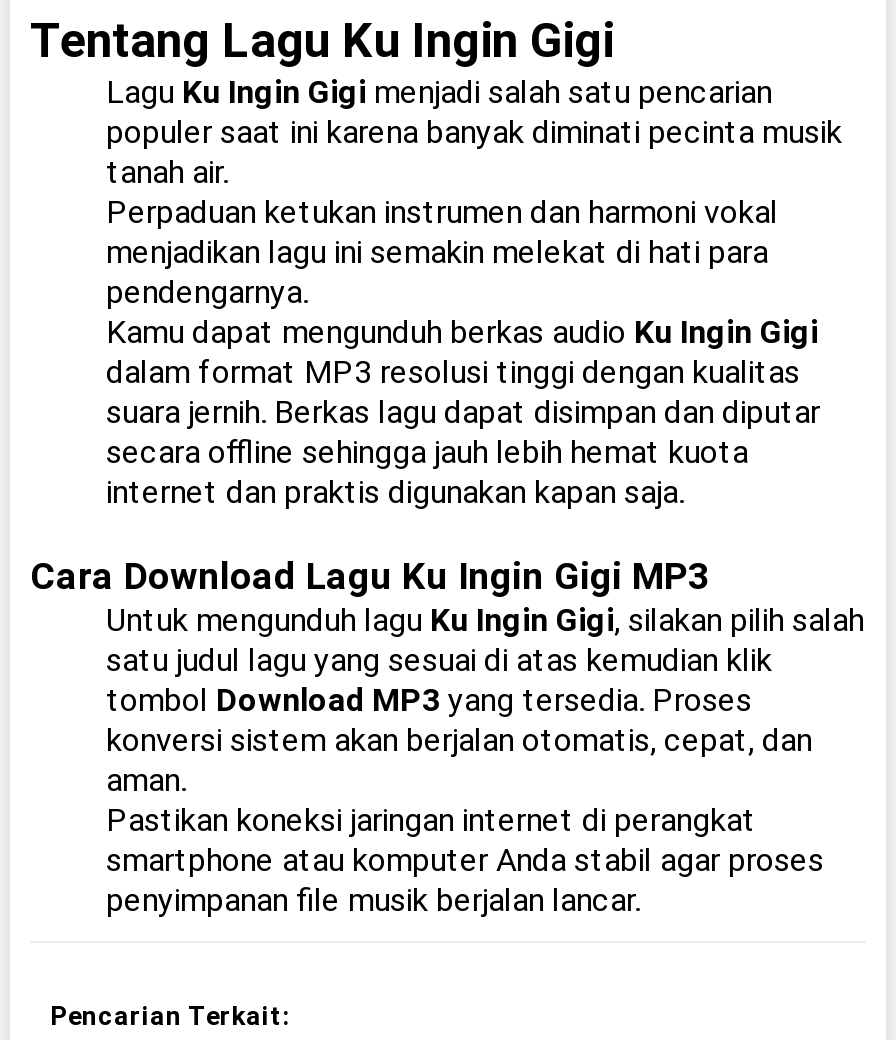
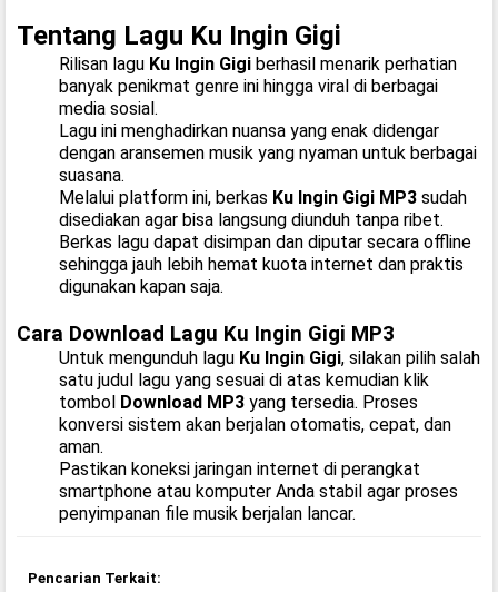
[106,73,842,511] Lagu Ku Ingin Gigi menjadi salah satu pencarian | populer saat ini karena banyak diminati pecinta musik | tanah air. | Perpaduan ketukan instrumen dan harmoni vokal | menjadikan lagu ini semakin melekat di hati para | pendengarnya. | Kamu dapat mengunduh berkas audio Ku Ingin Gigi | dalam format MP3 resolusi tinggi dengan kualitas | suara jernih. Berkas lagu dapat disimpan dan diputar | secara offline sehingga jauh lebih hemat kuota | internet dan praktis digunakan kapan saja. -> [59,53,477,297] Rilisan lagu Ku Ingin Gigi berhasil menarik perhatian | banyak penikmat genre ini hingga viral di berbagai | media sosial. | Lagu ini menghadirkan nuansa yang enak didengar | dengan aransemen musik yang nyaman untuk berbagai | suasana. | Melalui platform ini, berkas Ku Ingin Gigi MP3 sudah | disediakan agar bisa langsung diunduh tanpa ribet. | Berkas lagu dapat disimpan dan diputar secara offline | sehingga jauh lebih hemat kuota internet dan praktis | digunakan kapan saja.

